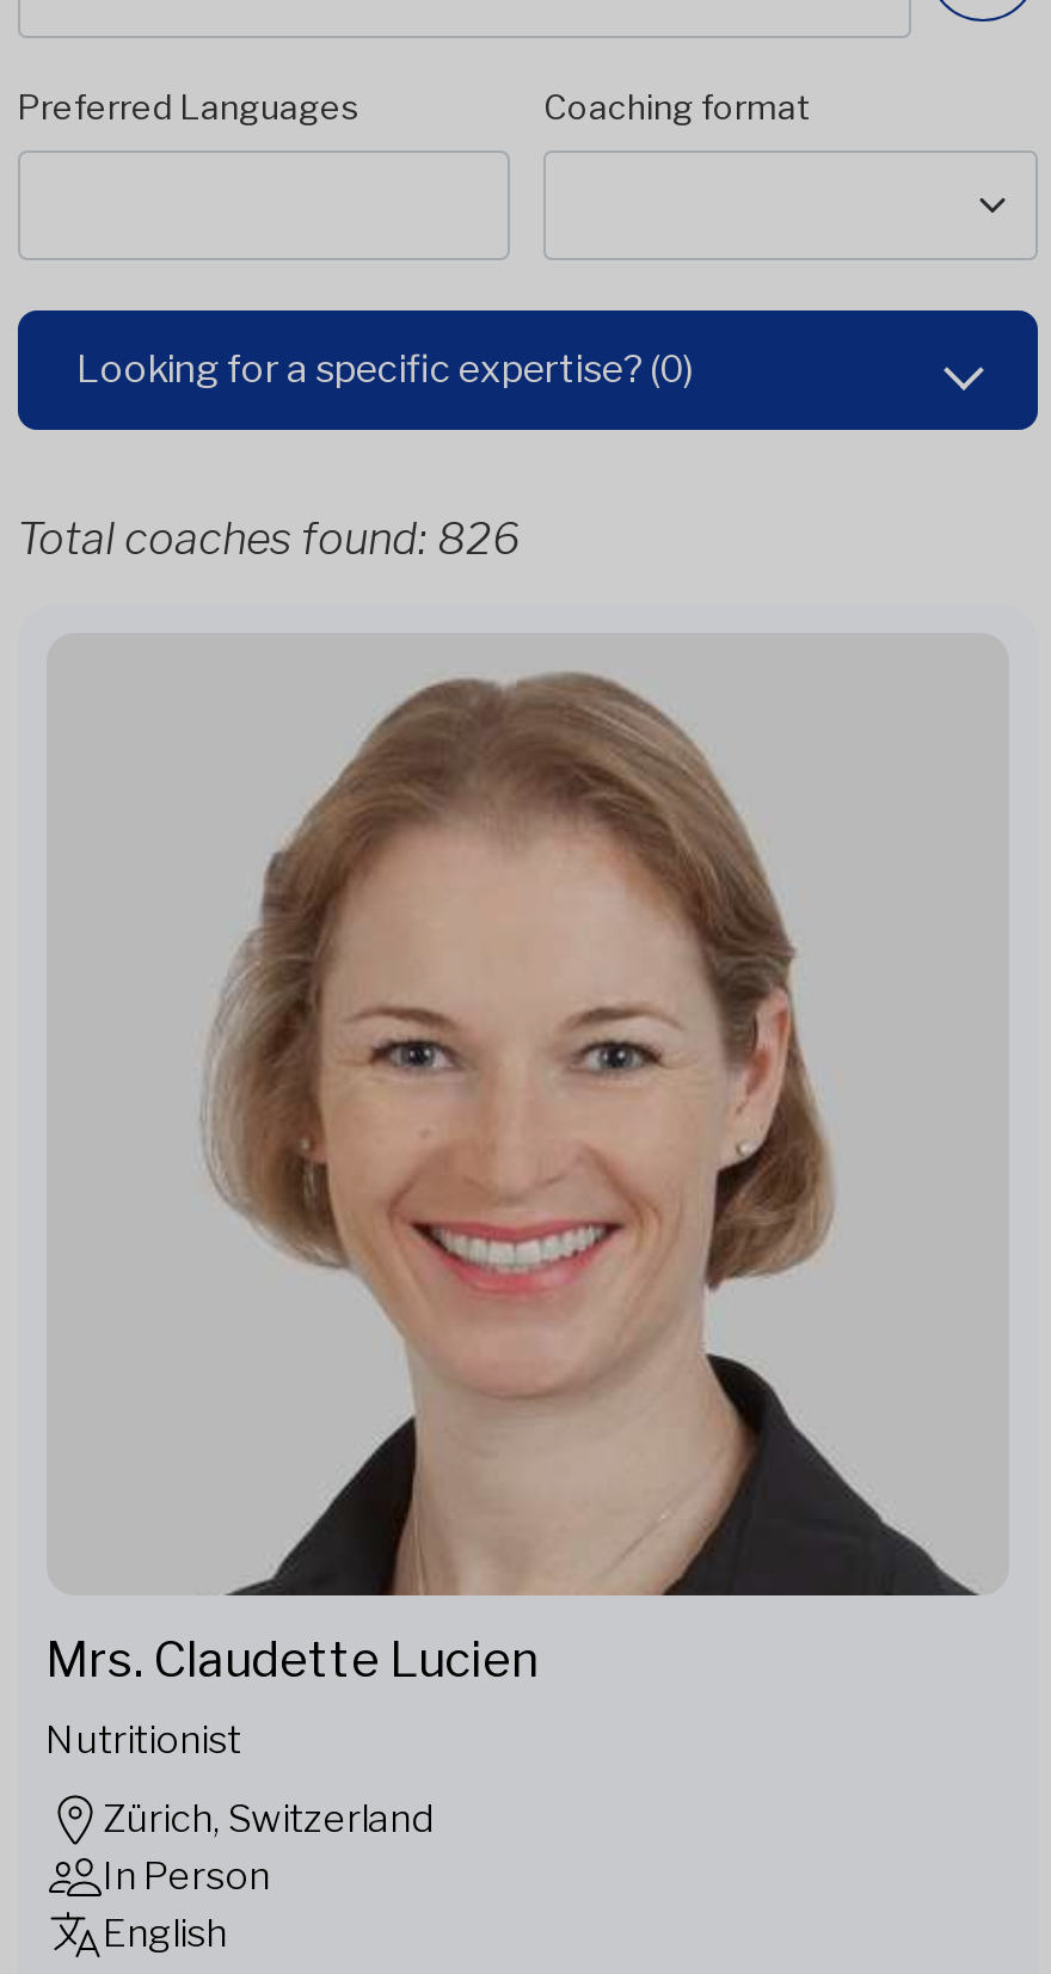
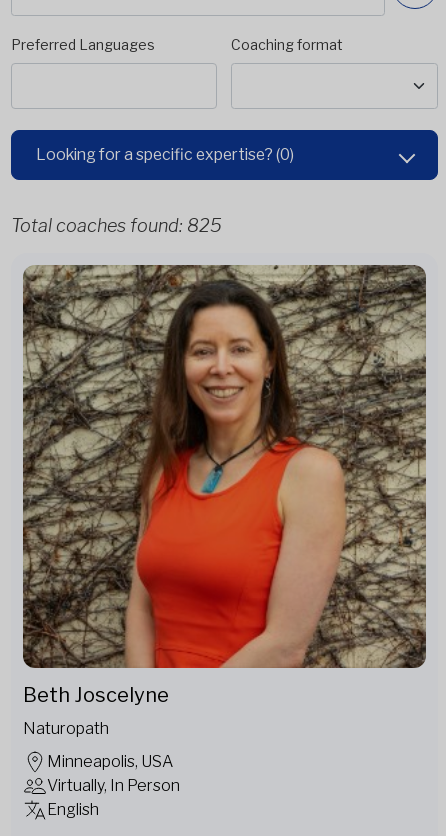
[17,513,521,563] Total coaches found: 826 -> [10,215,221,236] Total coaches found: 825
[45,633,1009,1688] [image] | Mrs. Claudette Lucien -> [22,264,427,707] [image] | Beth Joscelyne
[45,1717,241,1762] Nutritionist -> [22,719,108,738] Naturopath
[103,1796,432,1898] Zürich, Switzerland | In Person -> [46,752,179,795] Minneapolis, USA | Virtually, In Person

